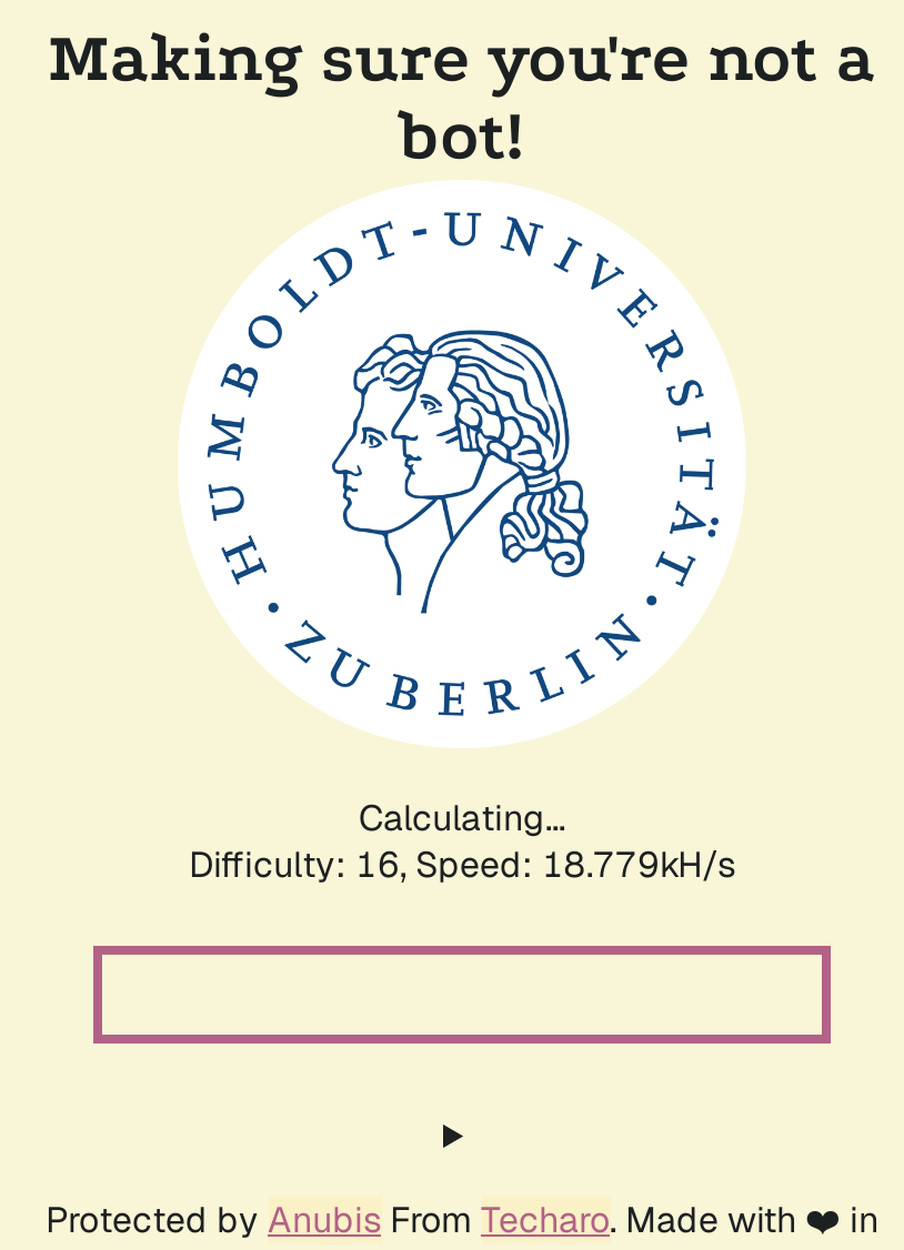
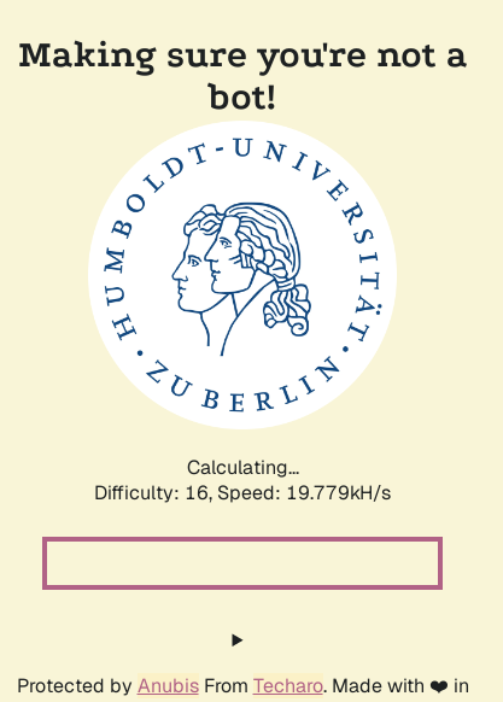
[189,841,735,888] Difficulty: 16, Speed: 18.779kH/s -> [94,480,391,505] Difficulty: 16, Speed: 19.779kH/s

